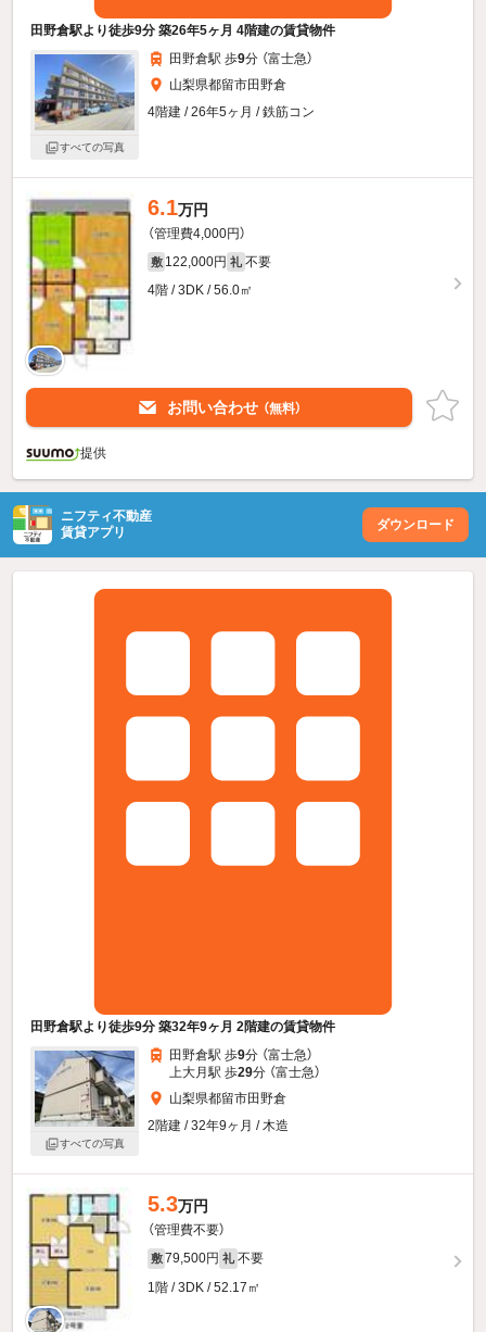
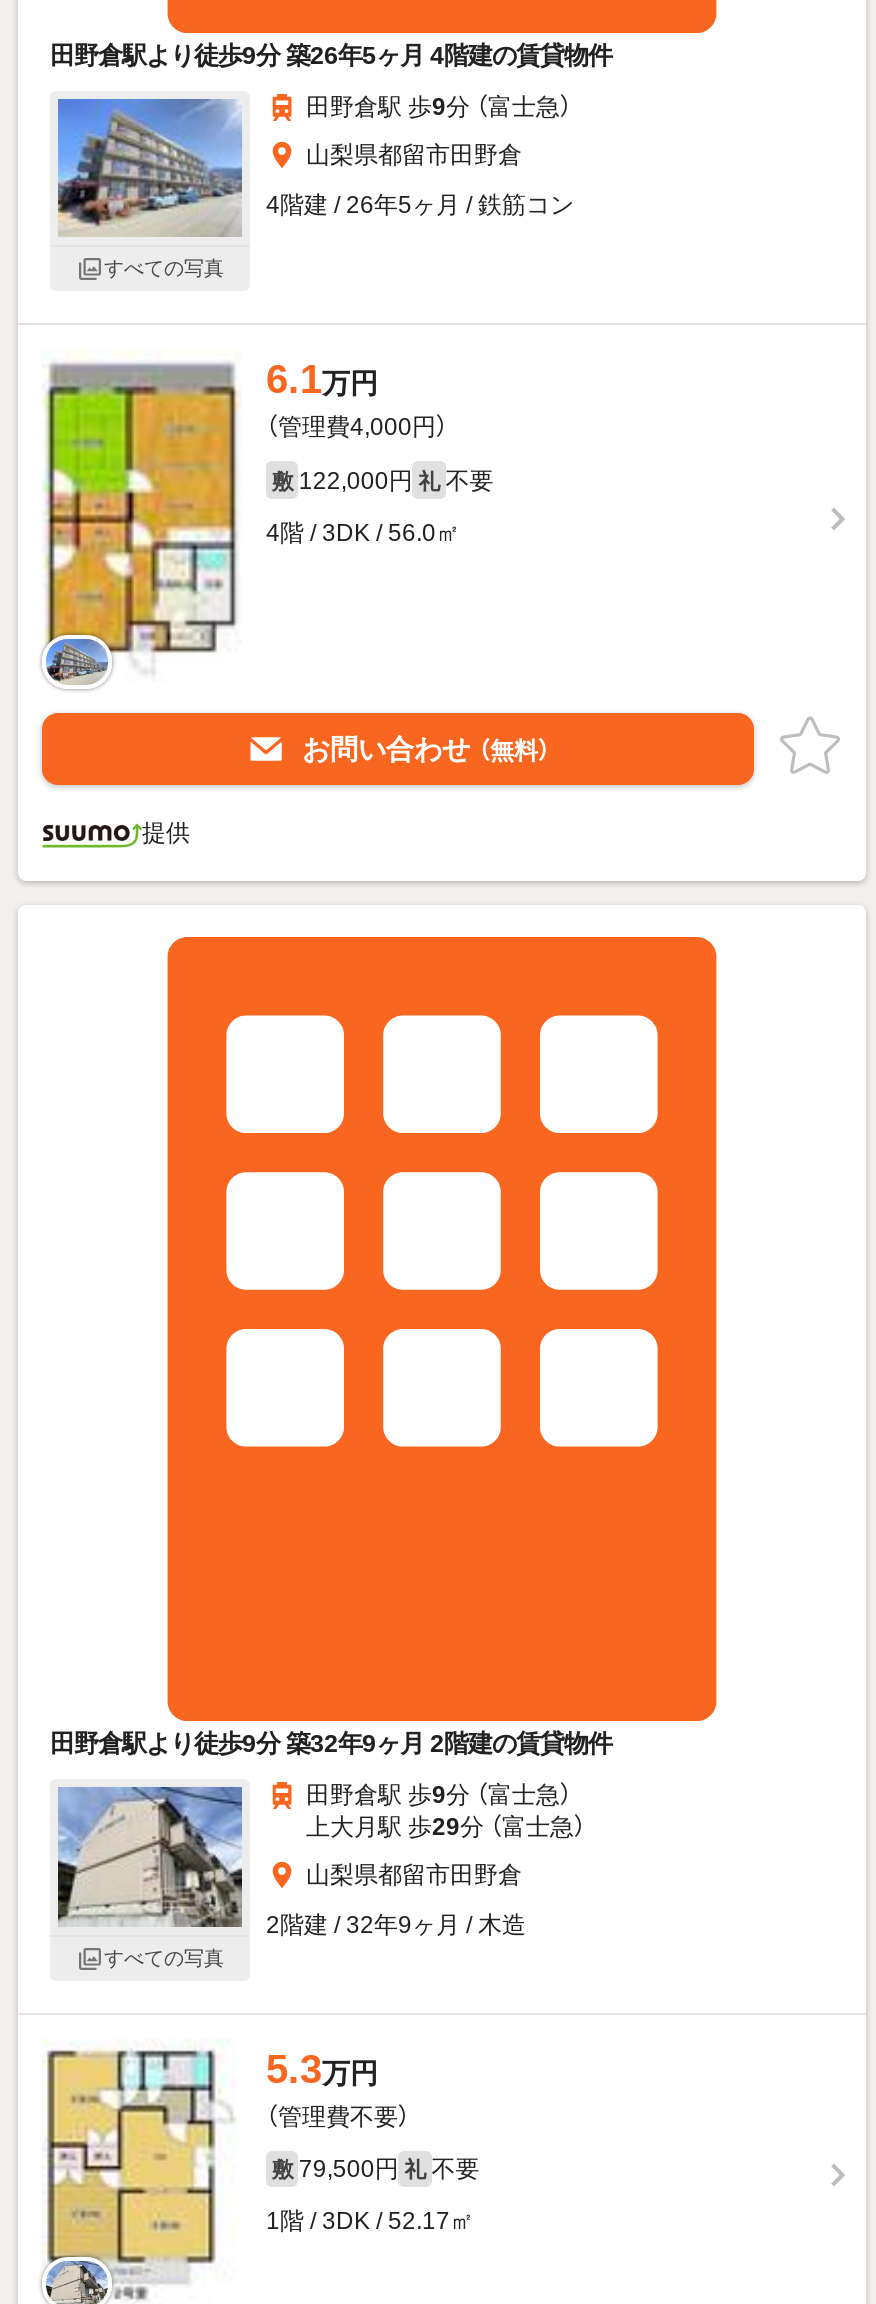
[3,491,483,558] [image] | ニフティ不動産 | 賃貸アプリ | ダウンロード -> none

